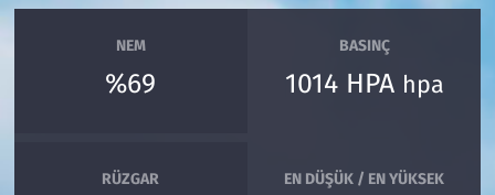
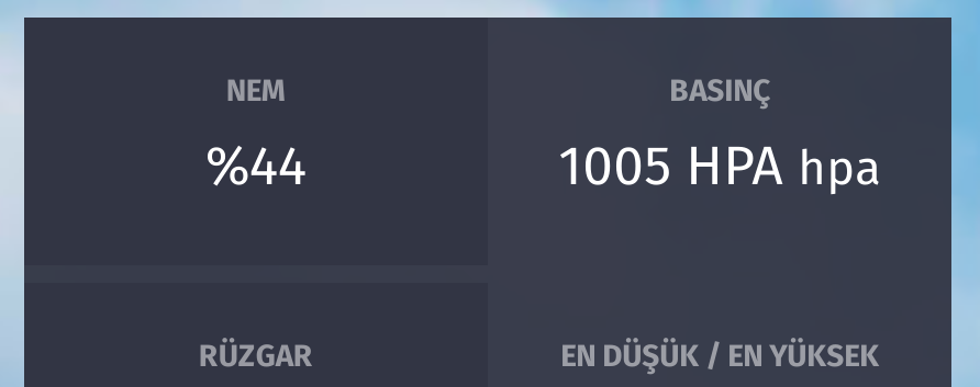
[105,67,156,100] %69 -> [205,134,306,200] %44
[285,67,444,100] 1014 HPA hpa -> [558,134,881,200] 1005 HPA hpa

